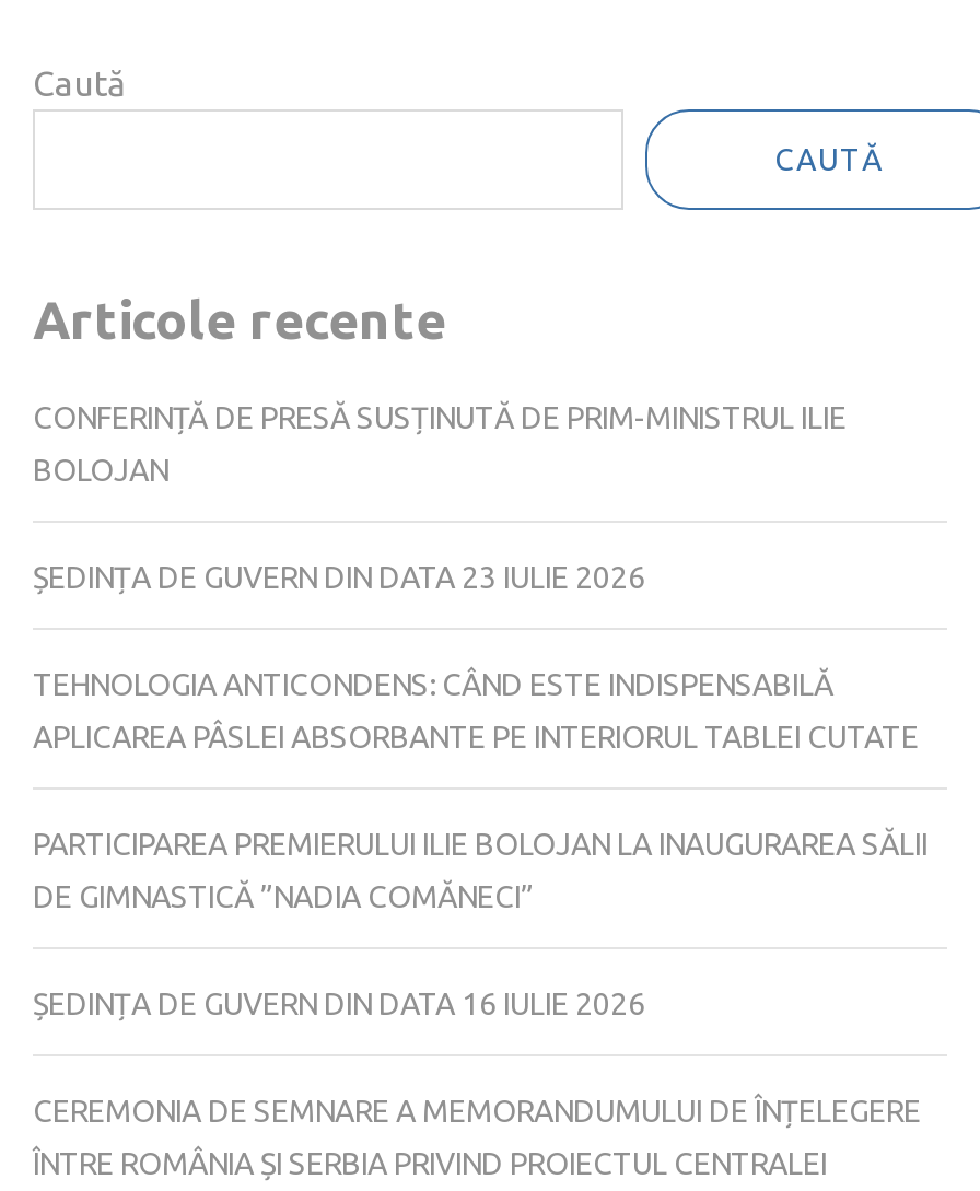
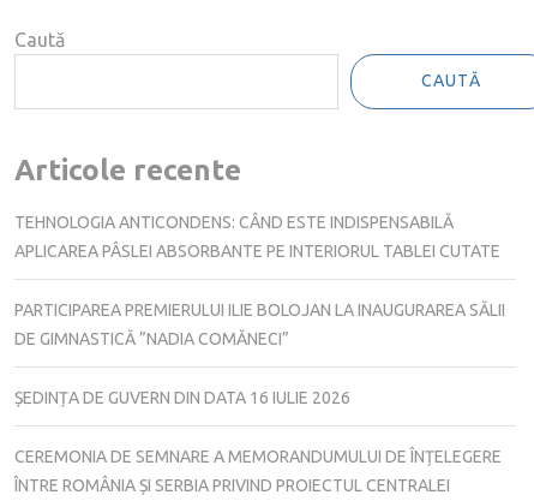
[33,400,847,595] CONFERINȚĂ DE PRESĂ SUSȚINUTĂ DE PRIM-MINISTRUL ILIE | BOLOJAN | ȘEDINȚA DE GUVERN DIN DATA 23 IULIE 2026 -> none

